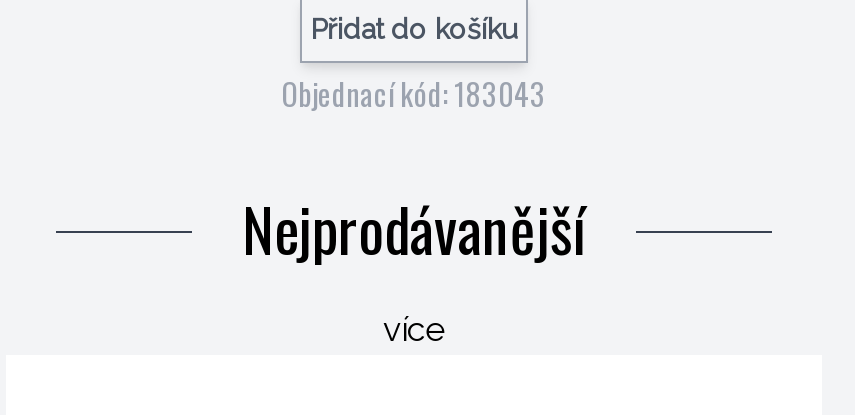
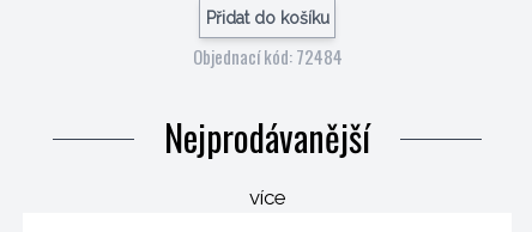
[282,72,546,116] Objednací kód: 183043 -> [192,44,342,70] Objednací kód: 72484

